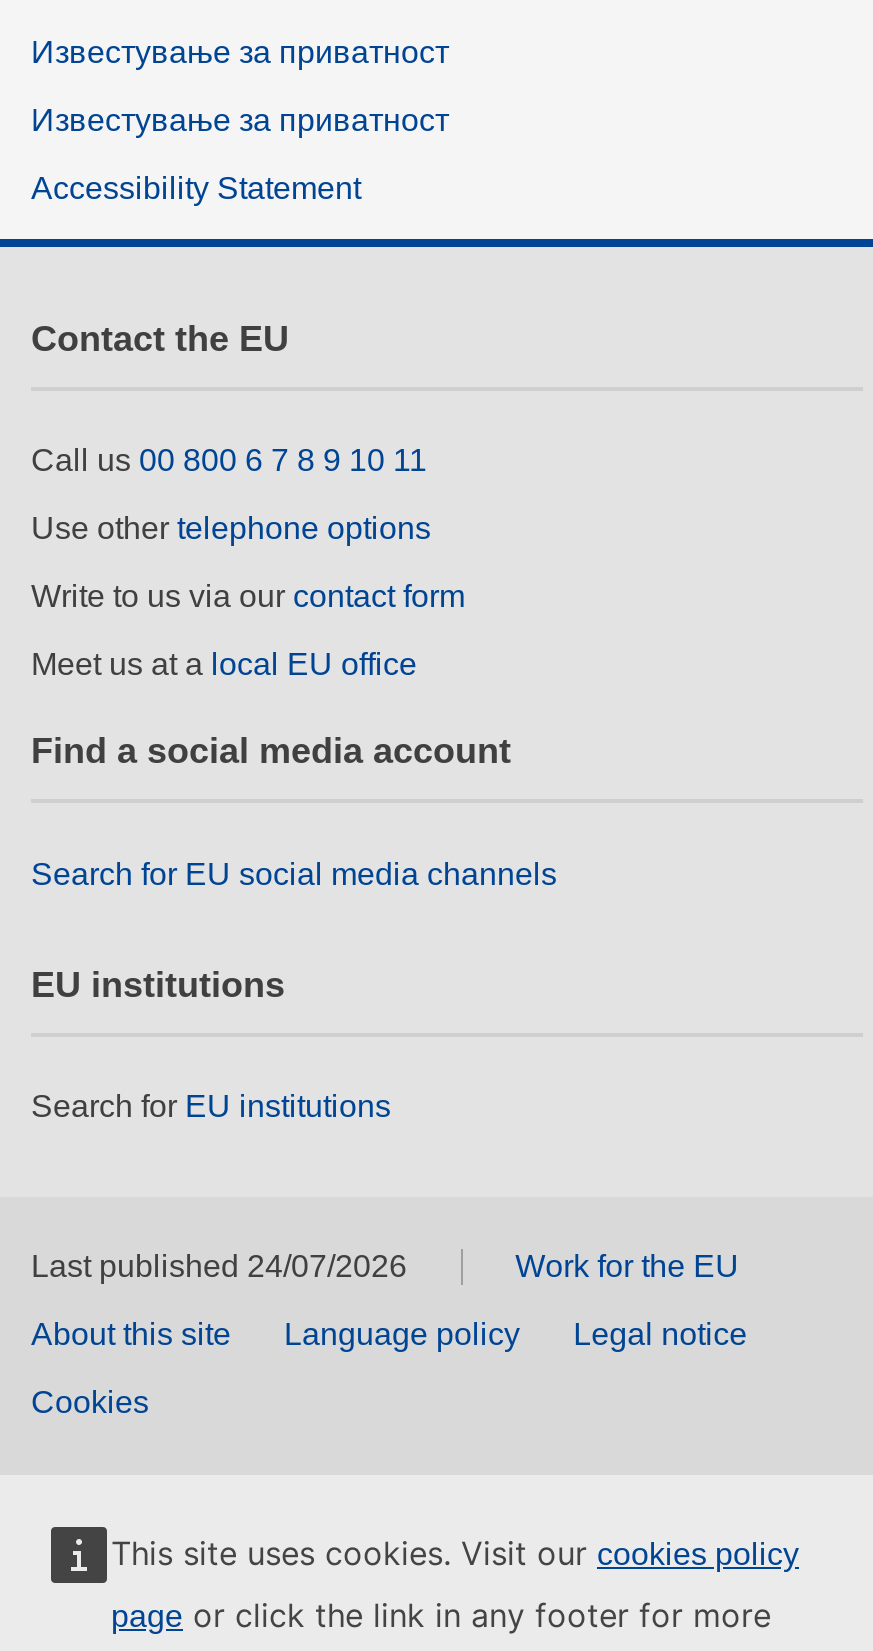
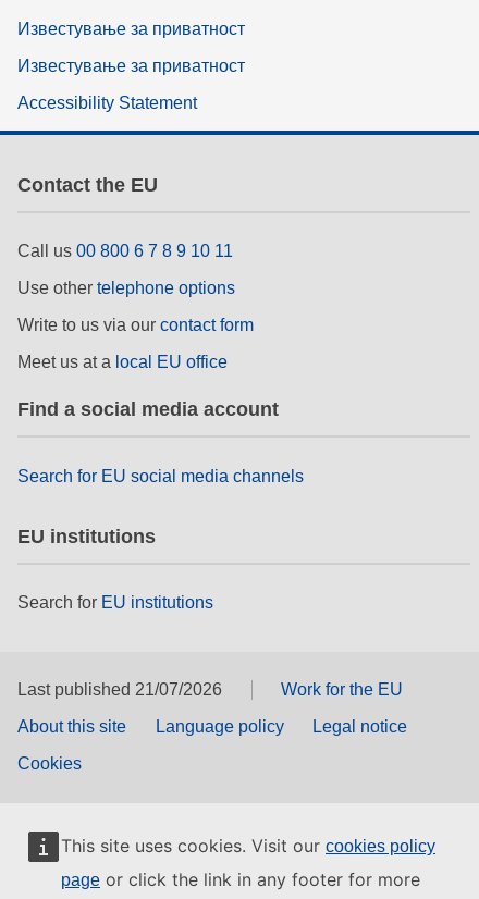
[31,1250,407,1284] Last published 24/07/2026 -> [17,681,222,699] Last published 21/07/2026

